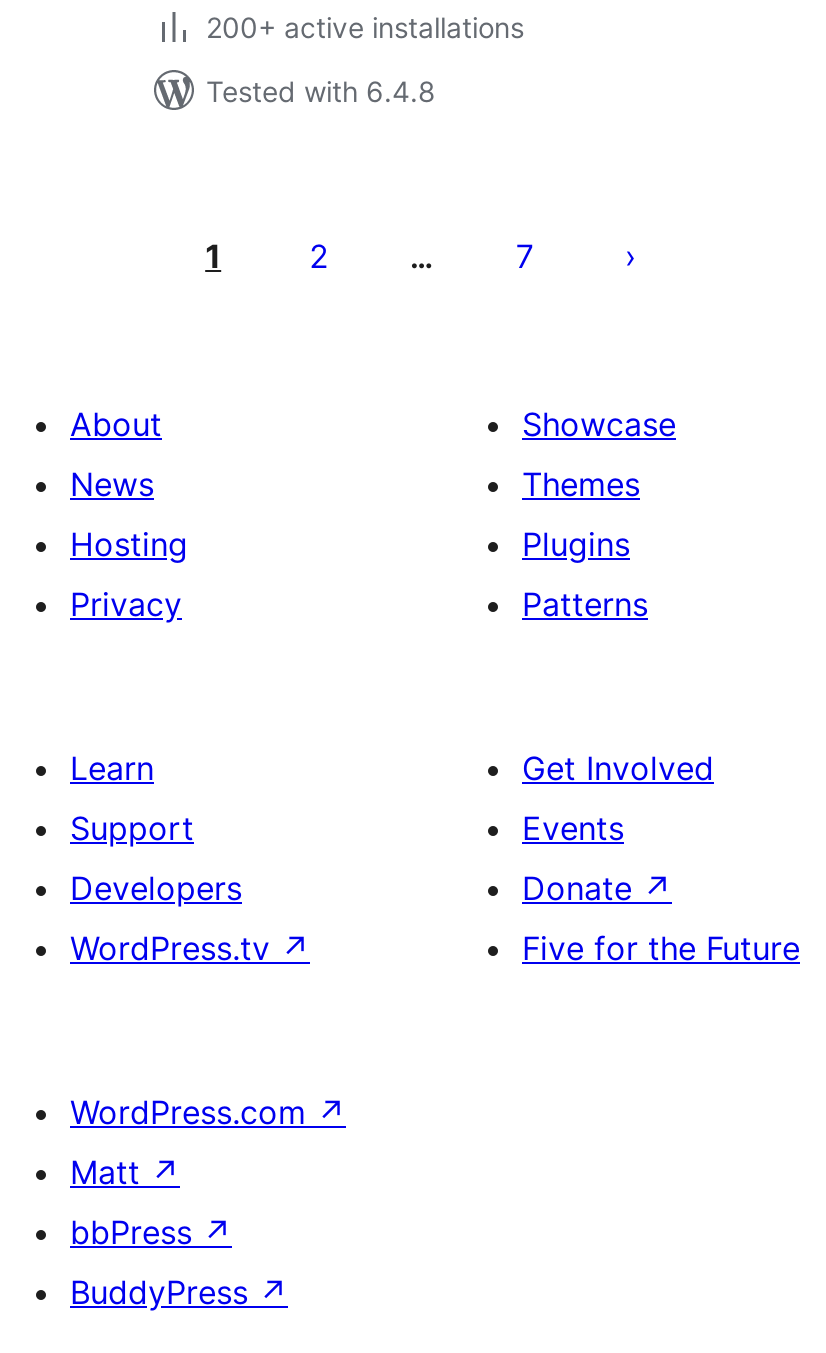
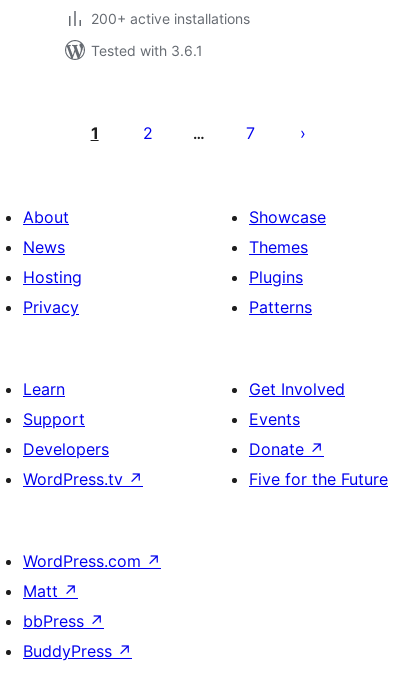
[206,74,436,108] Tested with 6.4.8 -> [91,42,203,59] Tested with 3.6.1

